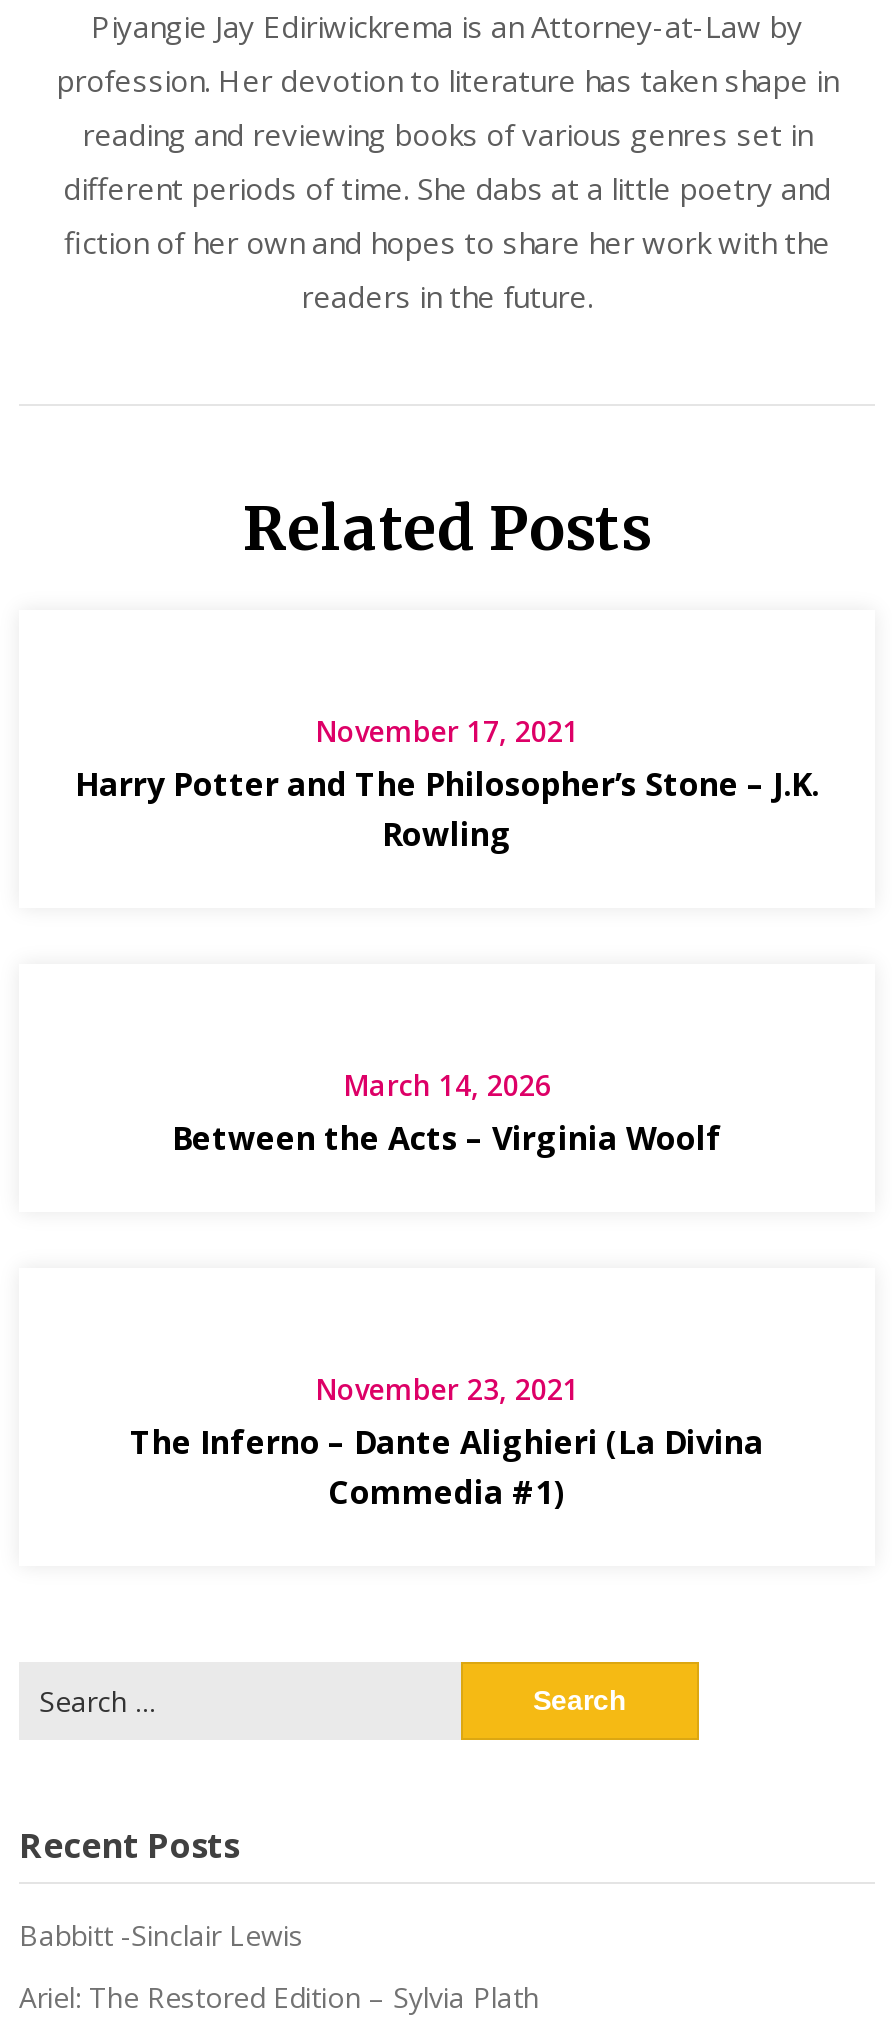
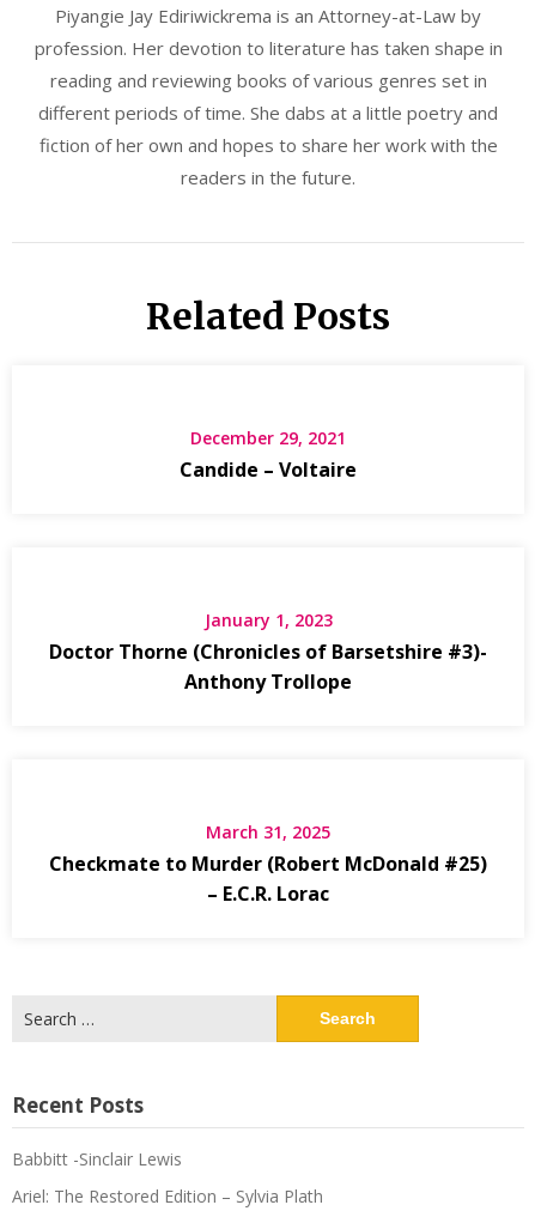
[75,711,819,855] November 17, 2021 | Harry Potter and The Philosopher’s Stone – J.K. | Rowling -> [180,426,357,482] December 29, 2021 | Candide – Voltaire
[172,1065,722,1159] March 14, 2026 | Between the Acts – Virginia Woolf -> [49,608,487,694] January 1, 2023 | Doctor Thorne (Chronicles of Barsetshire #3)- | Anthony Trollope
[130,1369,764,1513] November 23, 2021 | The Inferno – Dante Alighieri (La Divina | Commedia #1) -> [49,820,487,906] March 31, 2025 | Checkmate to Murder (Robert McDonald #25) | – E.C.R. Lorac

